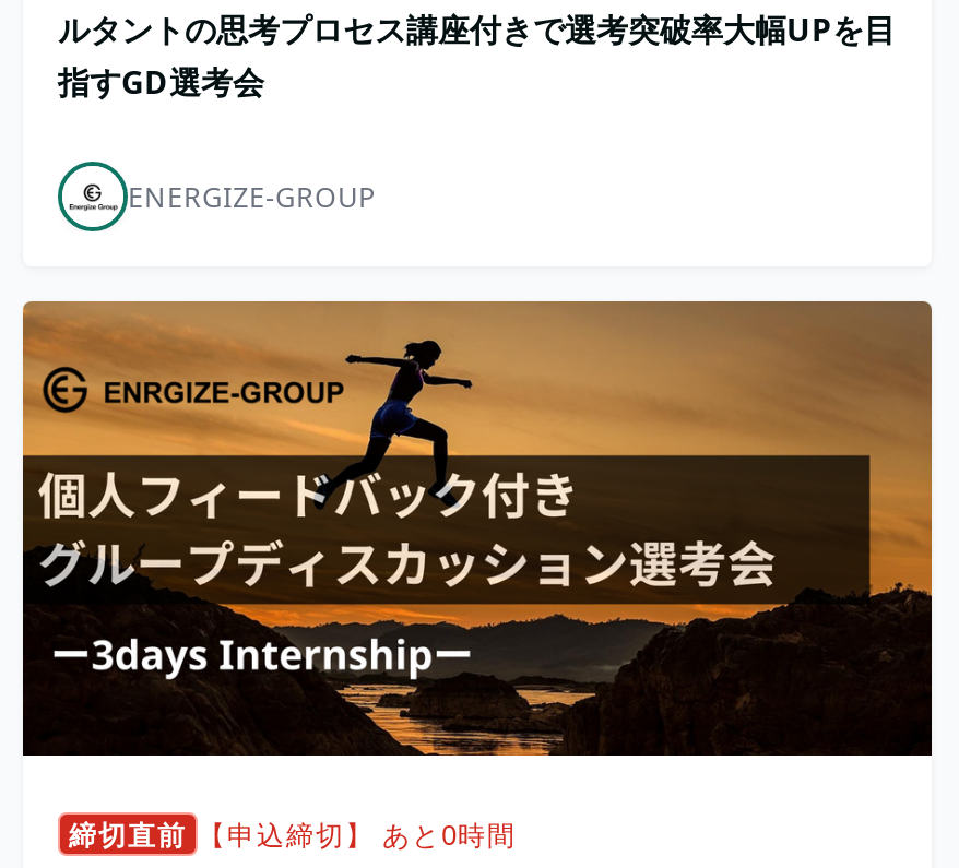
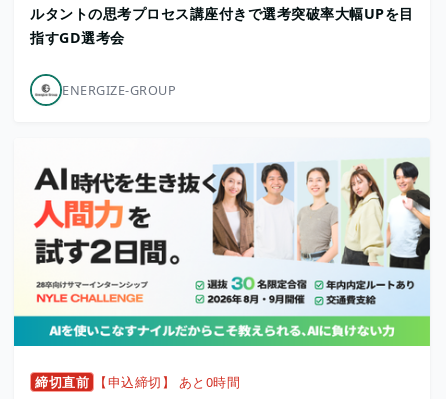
[21,299,934,758] [image] -> [13,138,431,347] [image]

